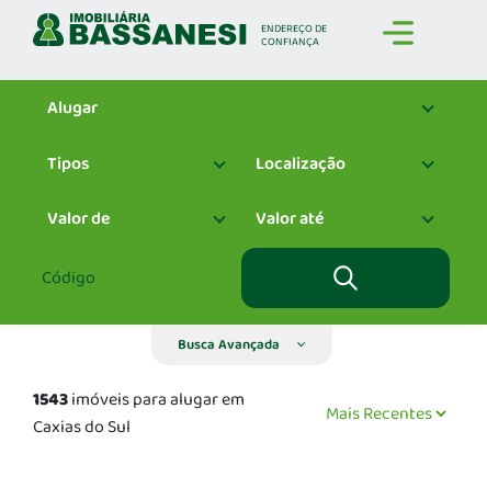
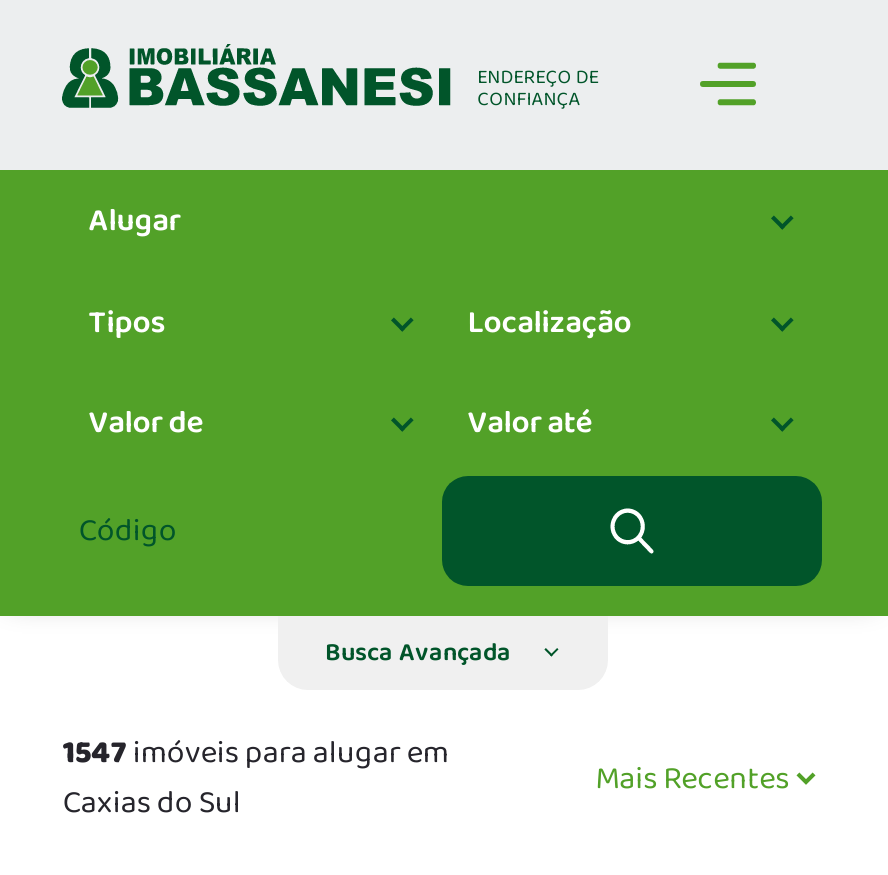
[33,386,245,414] 1543 imóveis para alugar em -> [63,728,449,778] 1547 imóveis para alugar em

